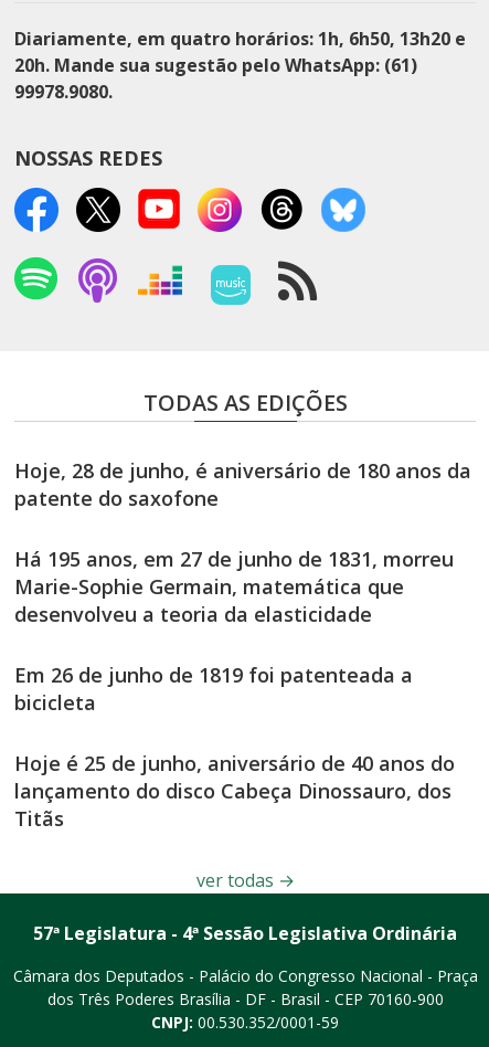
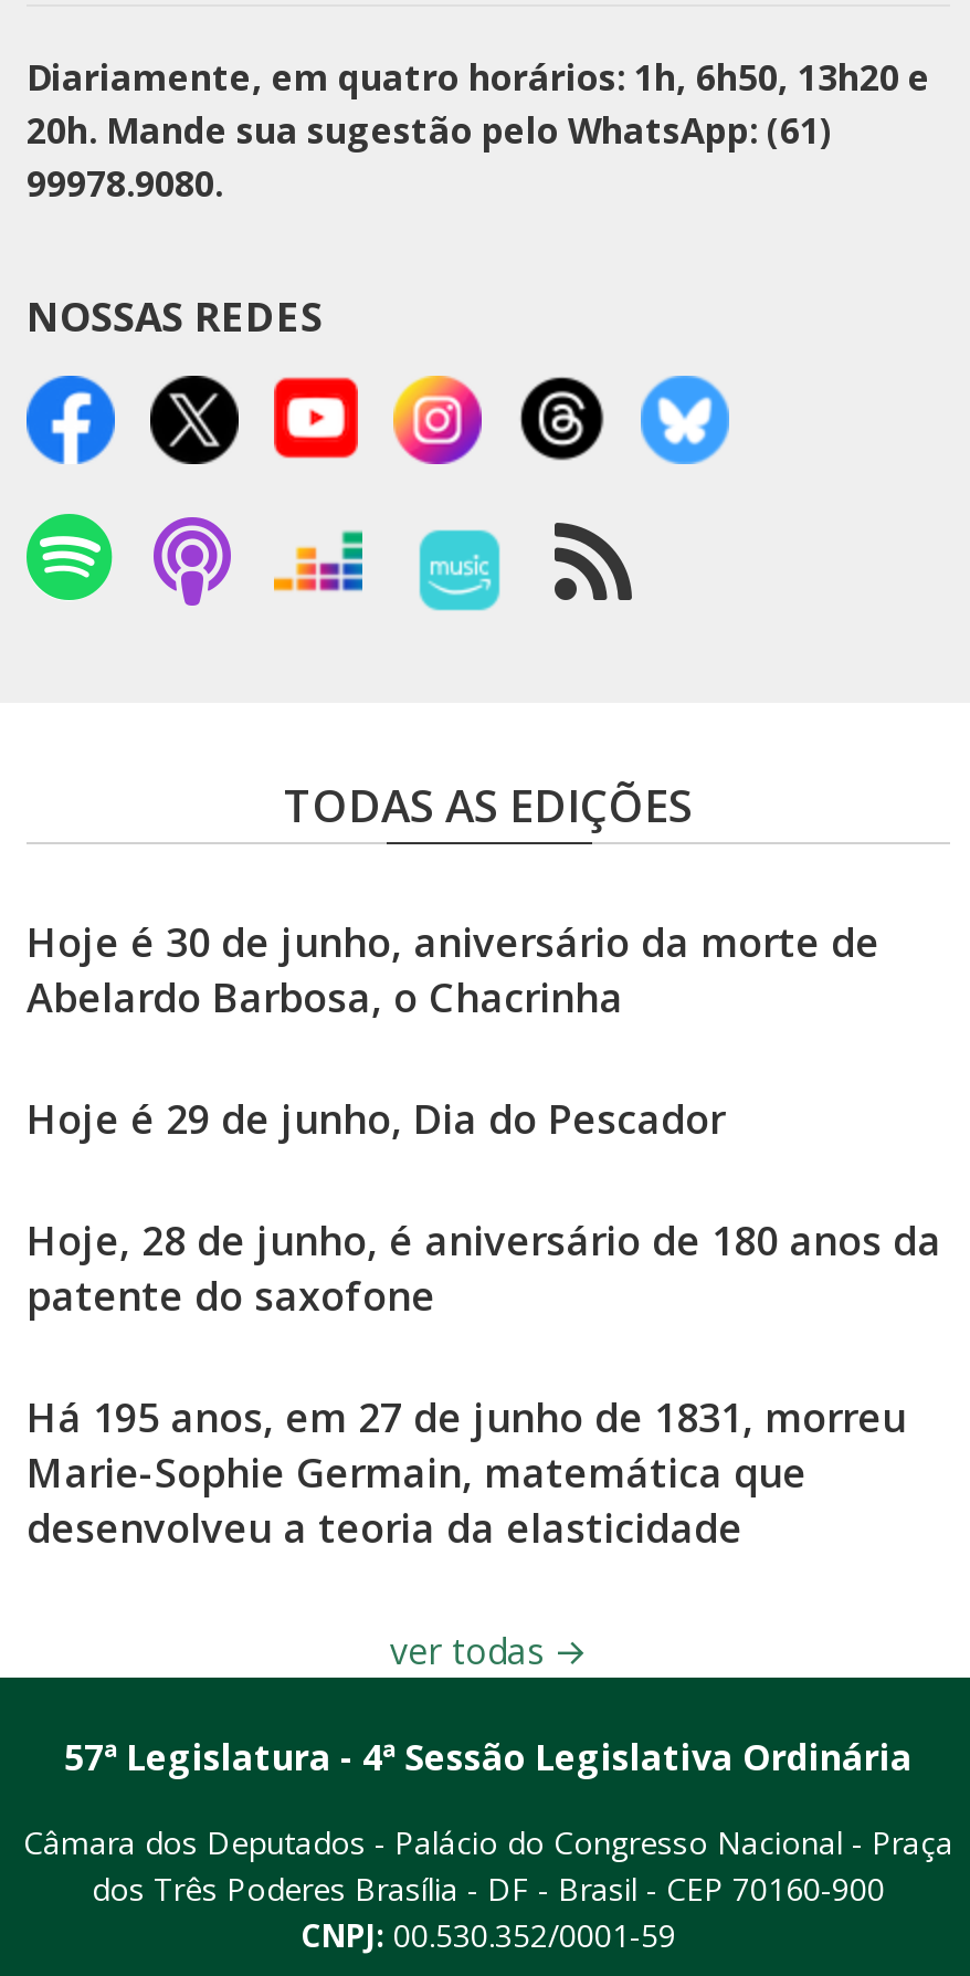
none -> [27,916,879,1145] Hoje é 30 de junho, aniversário da morte de | Abelardo Barbosa, o Chacrinha | Hoje é 29 de junho, Dia do Pescador
moved [14,457,471,628] -> [27,1214,941,1554]: Hoje, 28 de junho, é aniversário de 180 anos da | patente do saxofone | Há 195 anos, em 27 de junho de 1831, morreu | Marie-Sophie Germain, matemática que | desenvolveu a teoria da elasticidade
[14,662,455,832] Em 26 de junho de 1819 foi patenteada a | bicicleta | Hoje é 25 de junho, aniversário de 40 anos do | lançamento do disco Cabeça Dinossauro, dos | Titãs -> none

